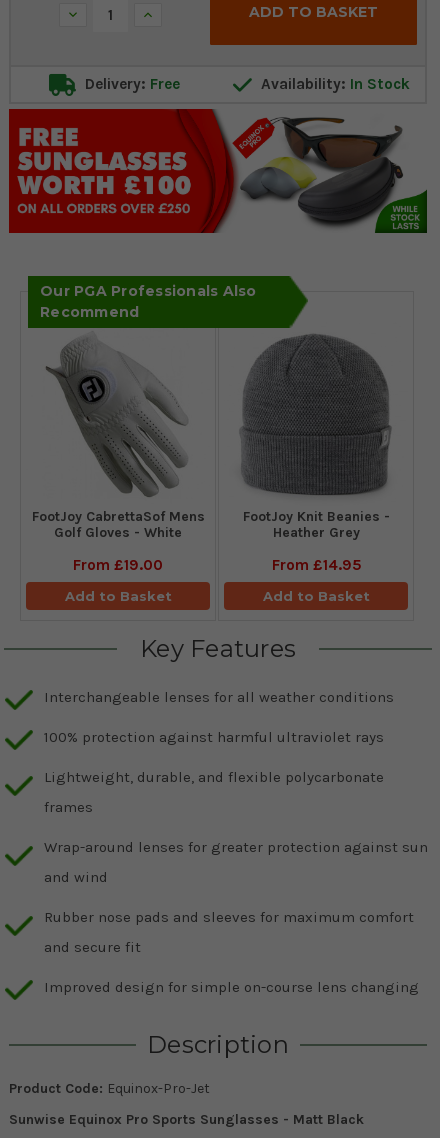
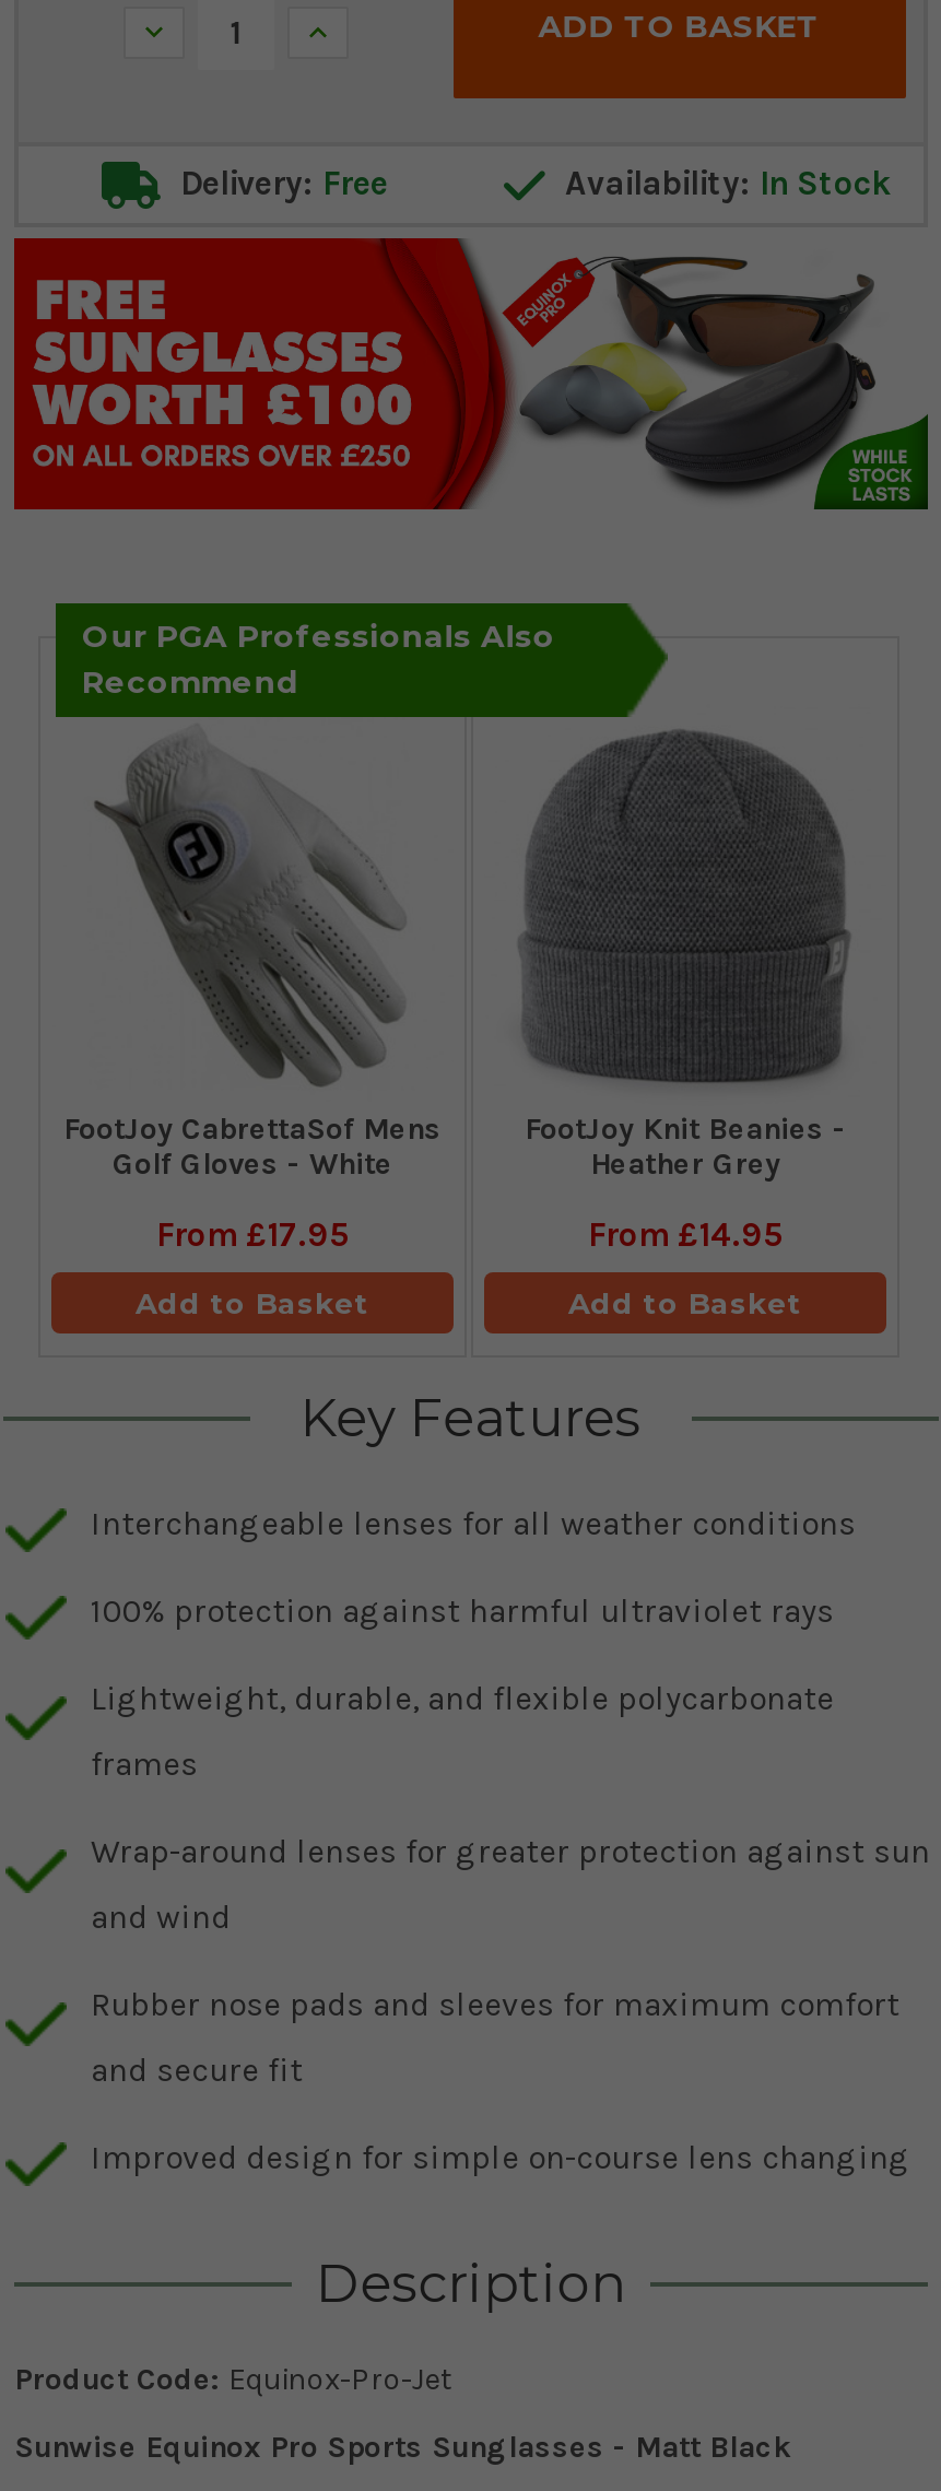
[73,556,163,574] From £19.00 -> [156,1215,349,1254] From £17.95

